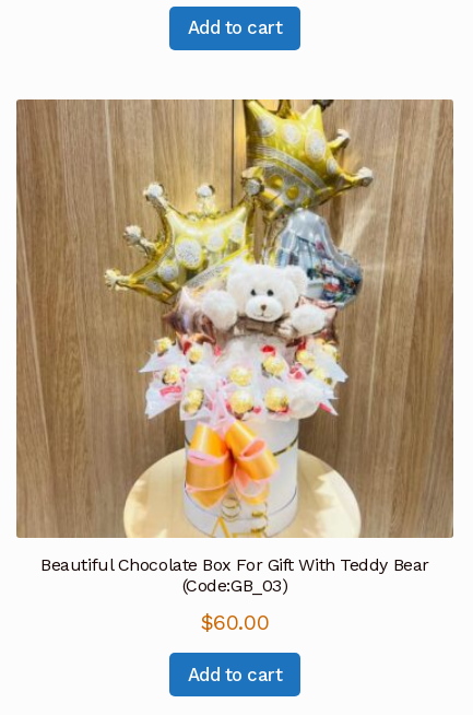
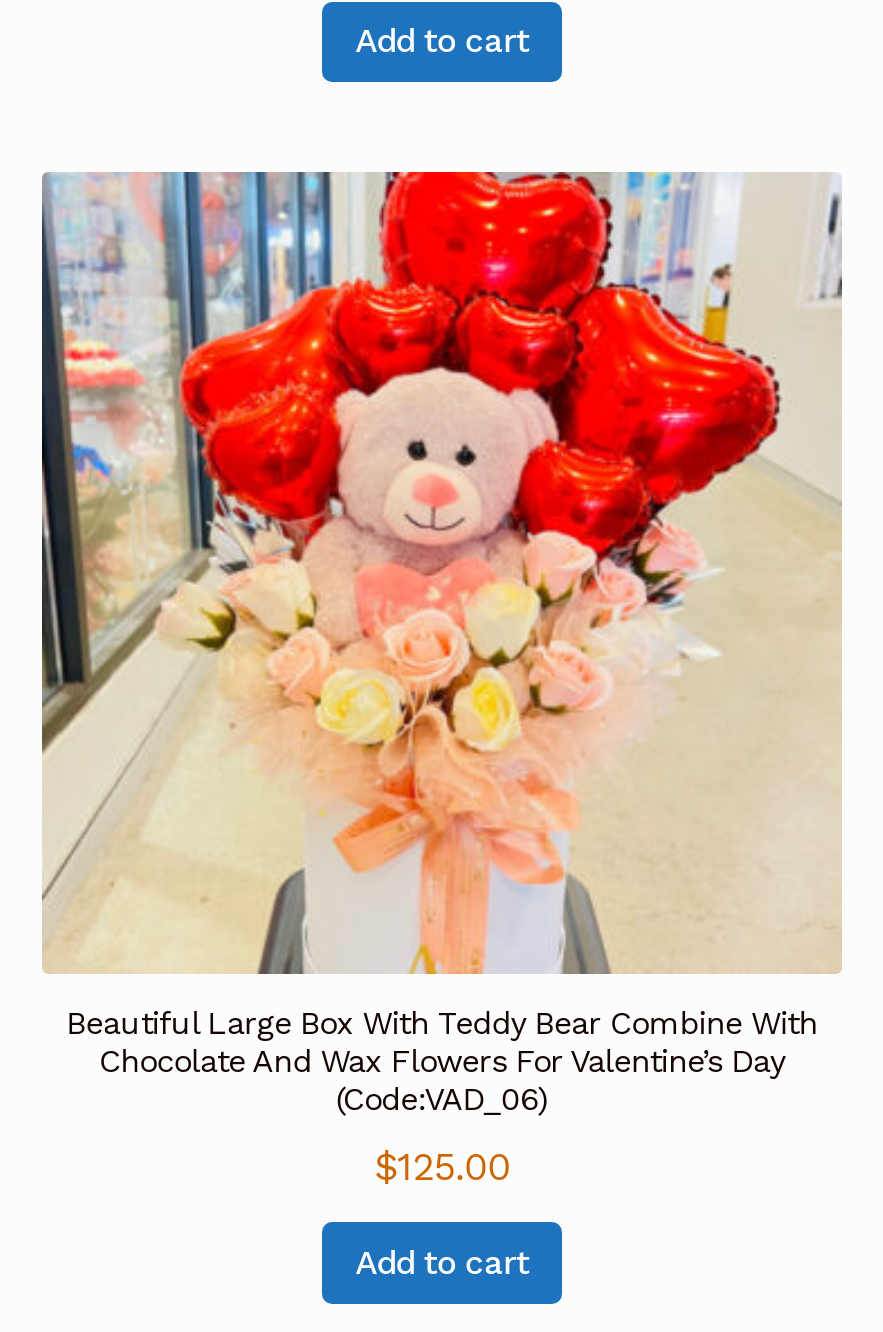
[15,98,453,596] [image] | Beautiful Chocolate Box For Gift With Teddy Bear | (Code:GB_03) -> [40,170,842,1118] [image] | Beautiful Large Box With Teddy Bear Combine With | Chocolate And Wax Flowers For Valentine’s Day | (Code:VAD_06)
[201,609,269,635] $60.00 -> [374,1143,510,1189] $125.00

